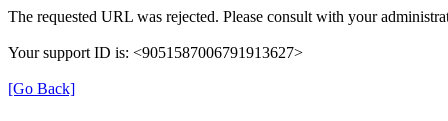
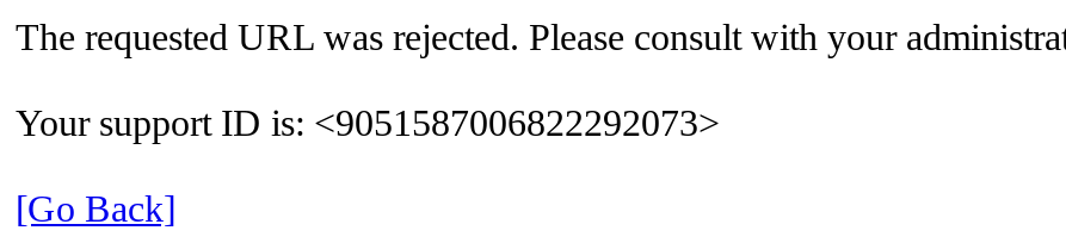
[8,44,303,61] Your support ID is: <9051587006791913627> -> [16,102,720,143] Your support ID is: <9051587006822292073>

